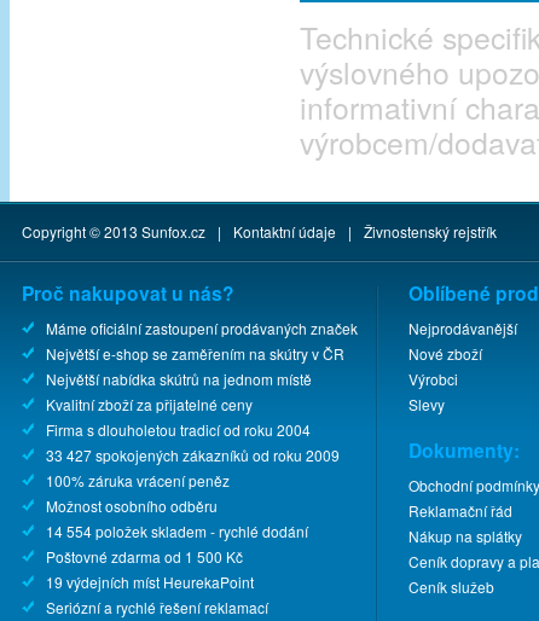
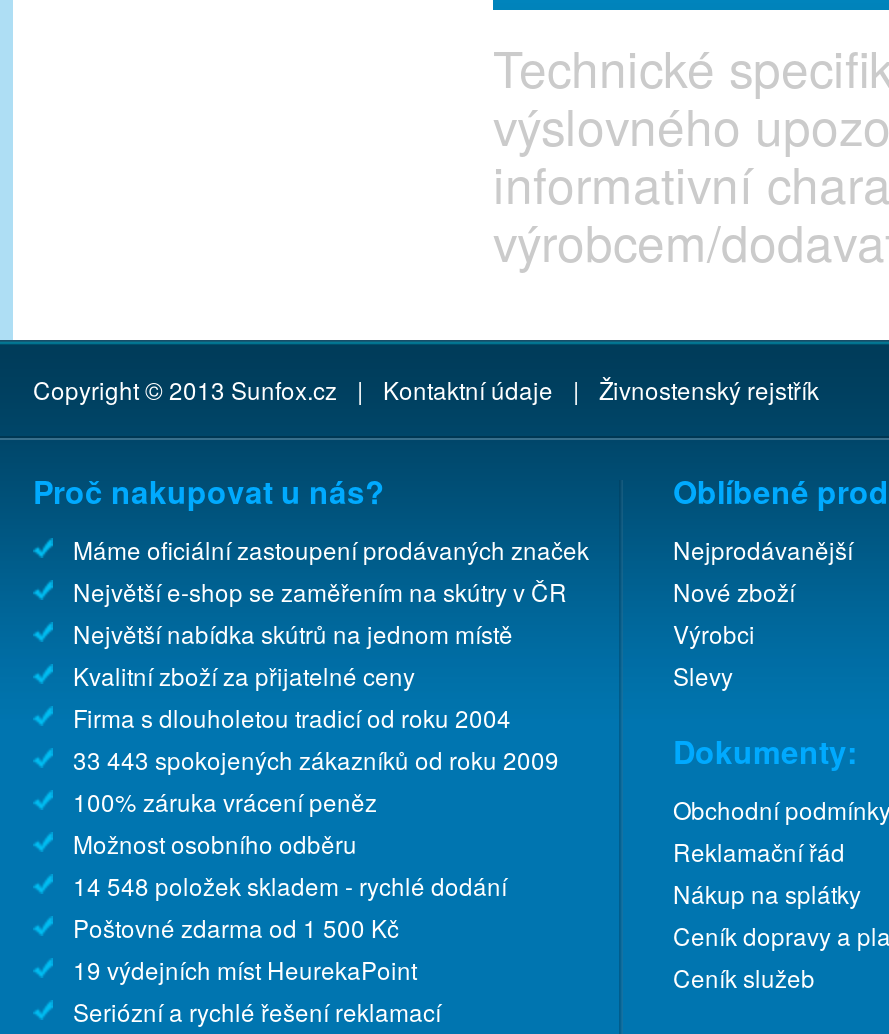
[46,445,340,466] 33 427 spokojených zákazníků od roku 2009 -> [73,743,559,777] 33 443 spokojených zákazníků od roku 2009
[46,521,308,542] 14 554 položek skladem - rychlé dodání -> [73,869,507,903] 14 548 položek skladem - rychlé dodání

